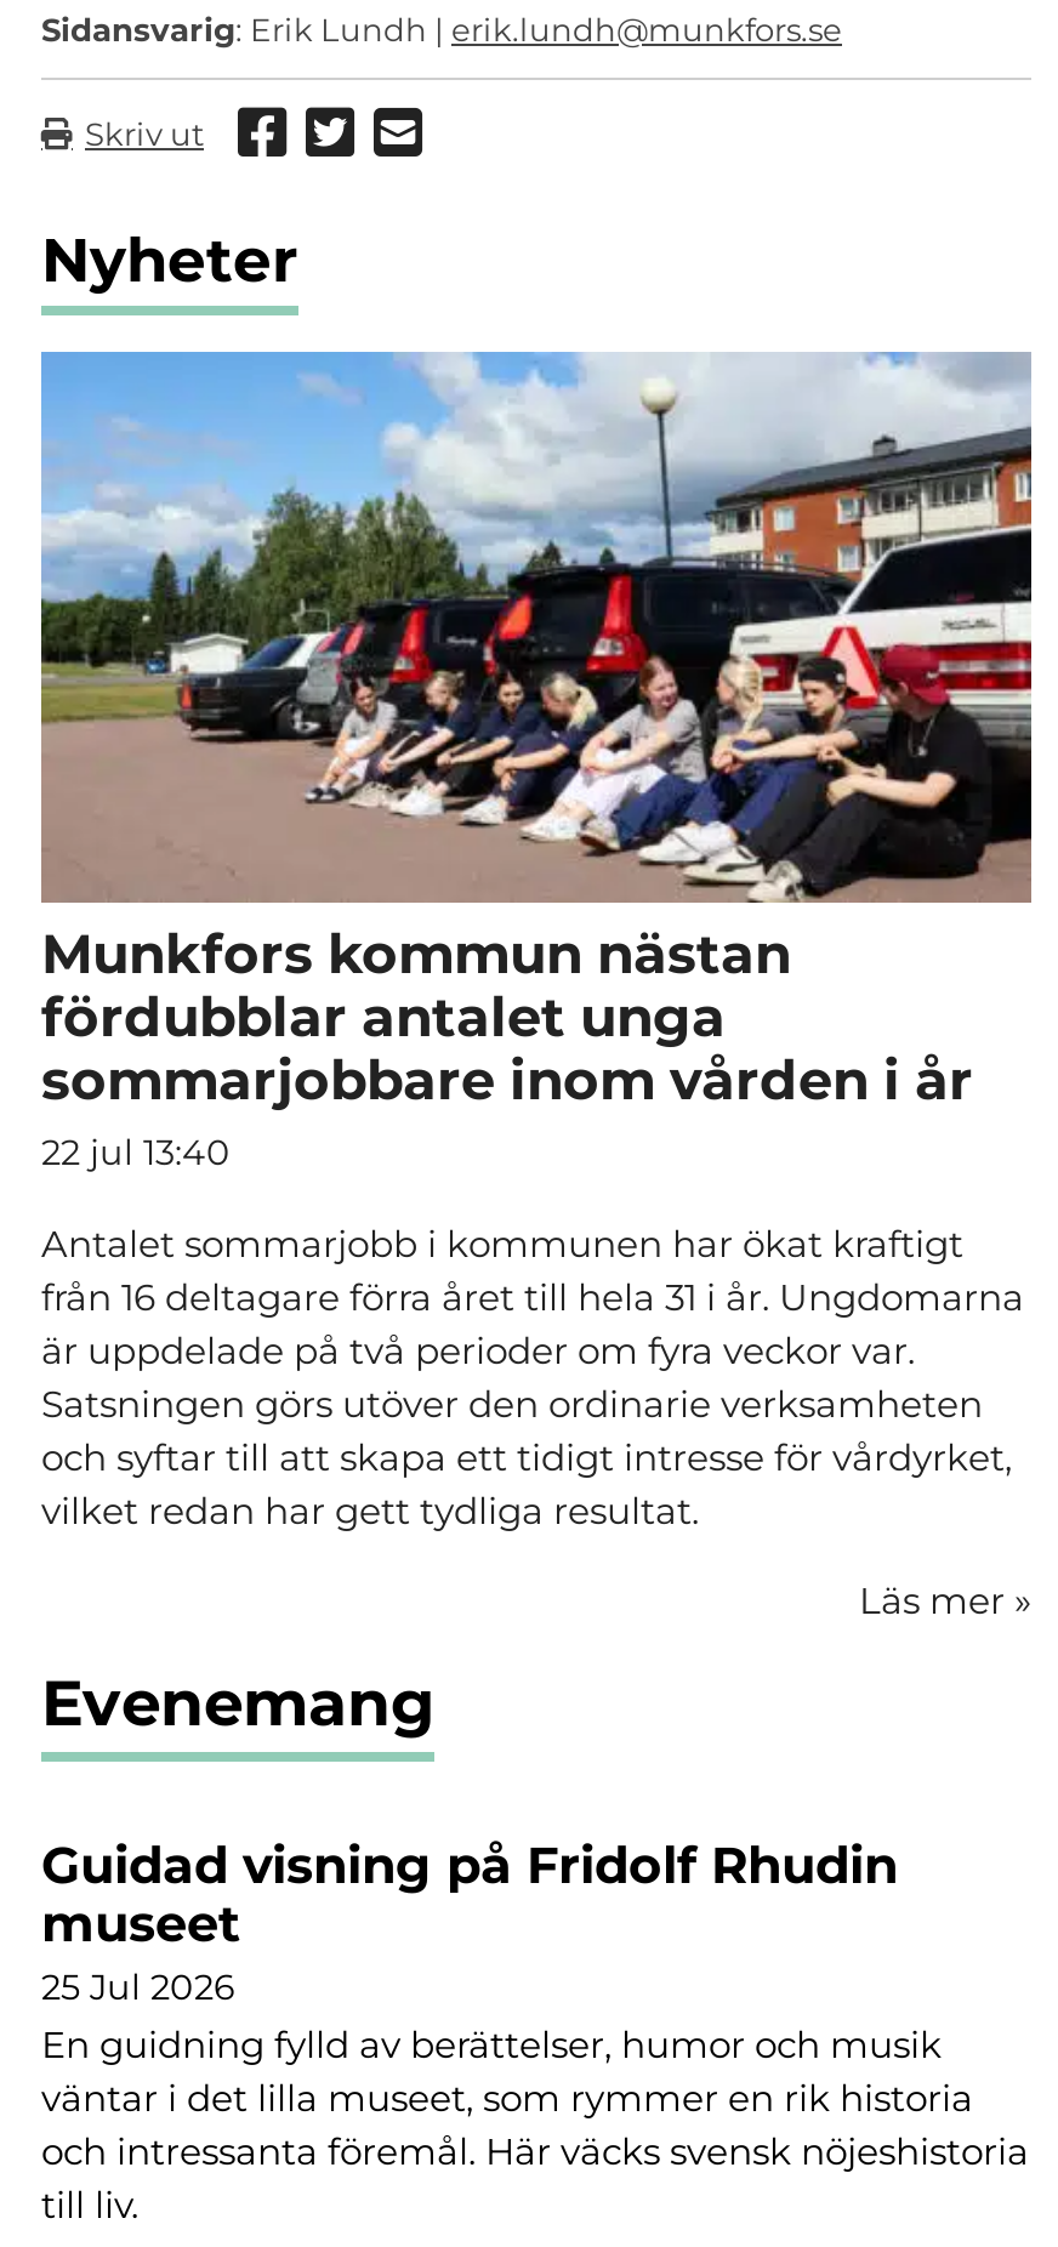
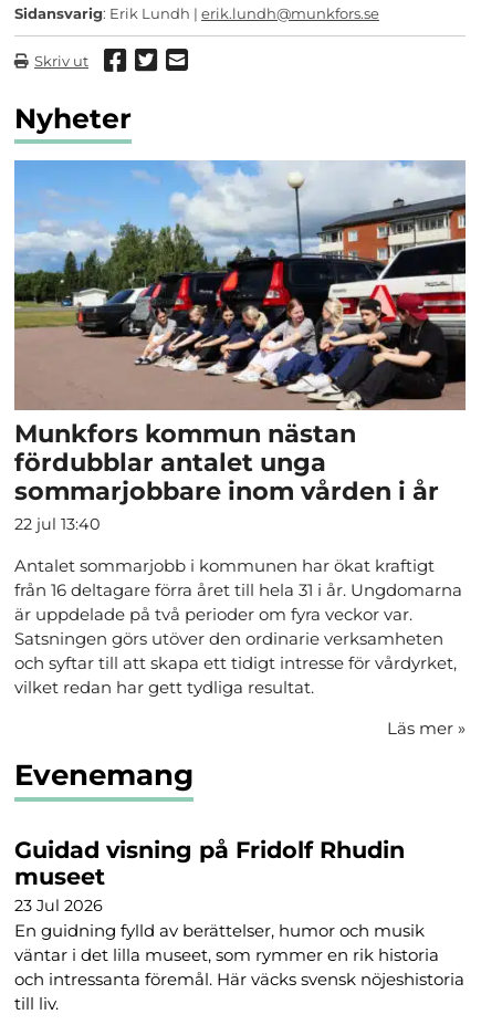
[41,1965,235,2009] 25 Jul 2026 -> [14,896,103,915] 23 Jul 2026

